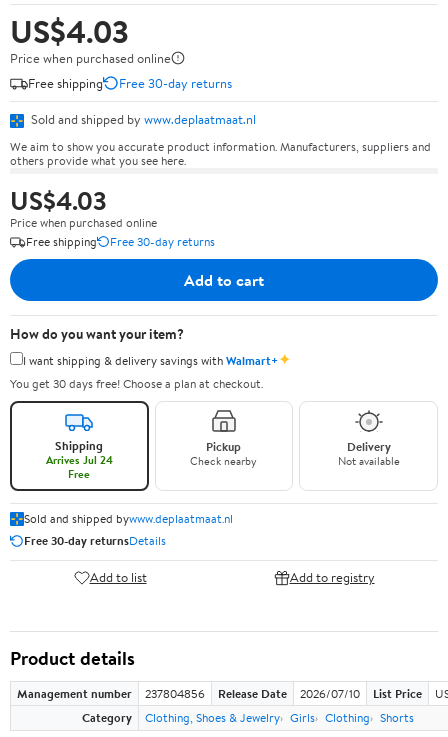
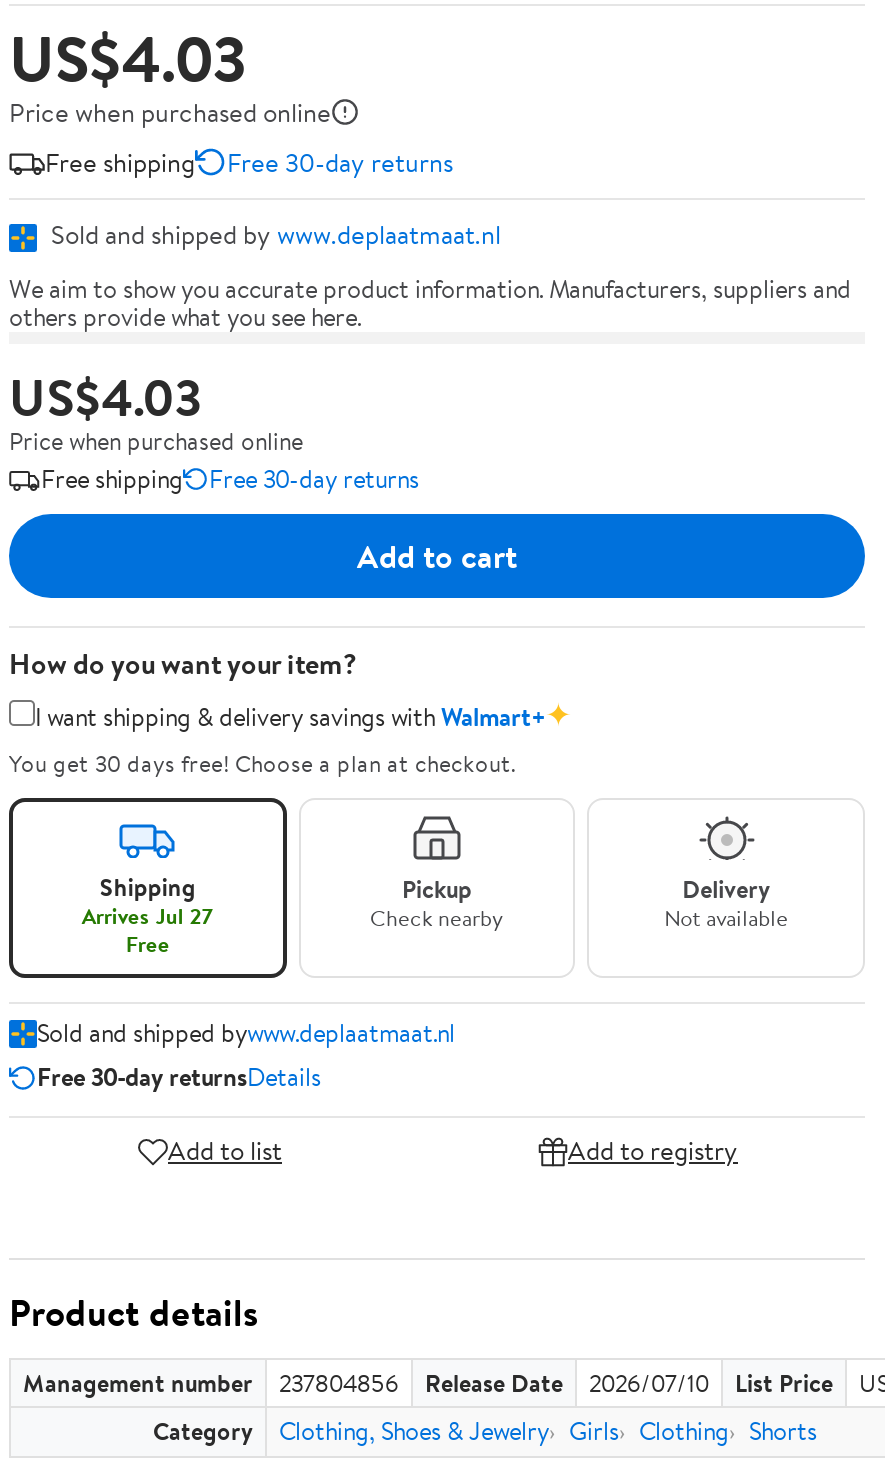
[46,452,113,468] Arrives Jul 24 -> [82,900,214,932] Arrives Jul 27

